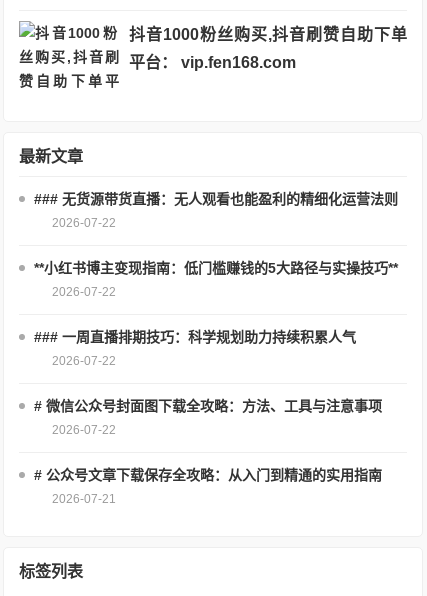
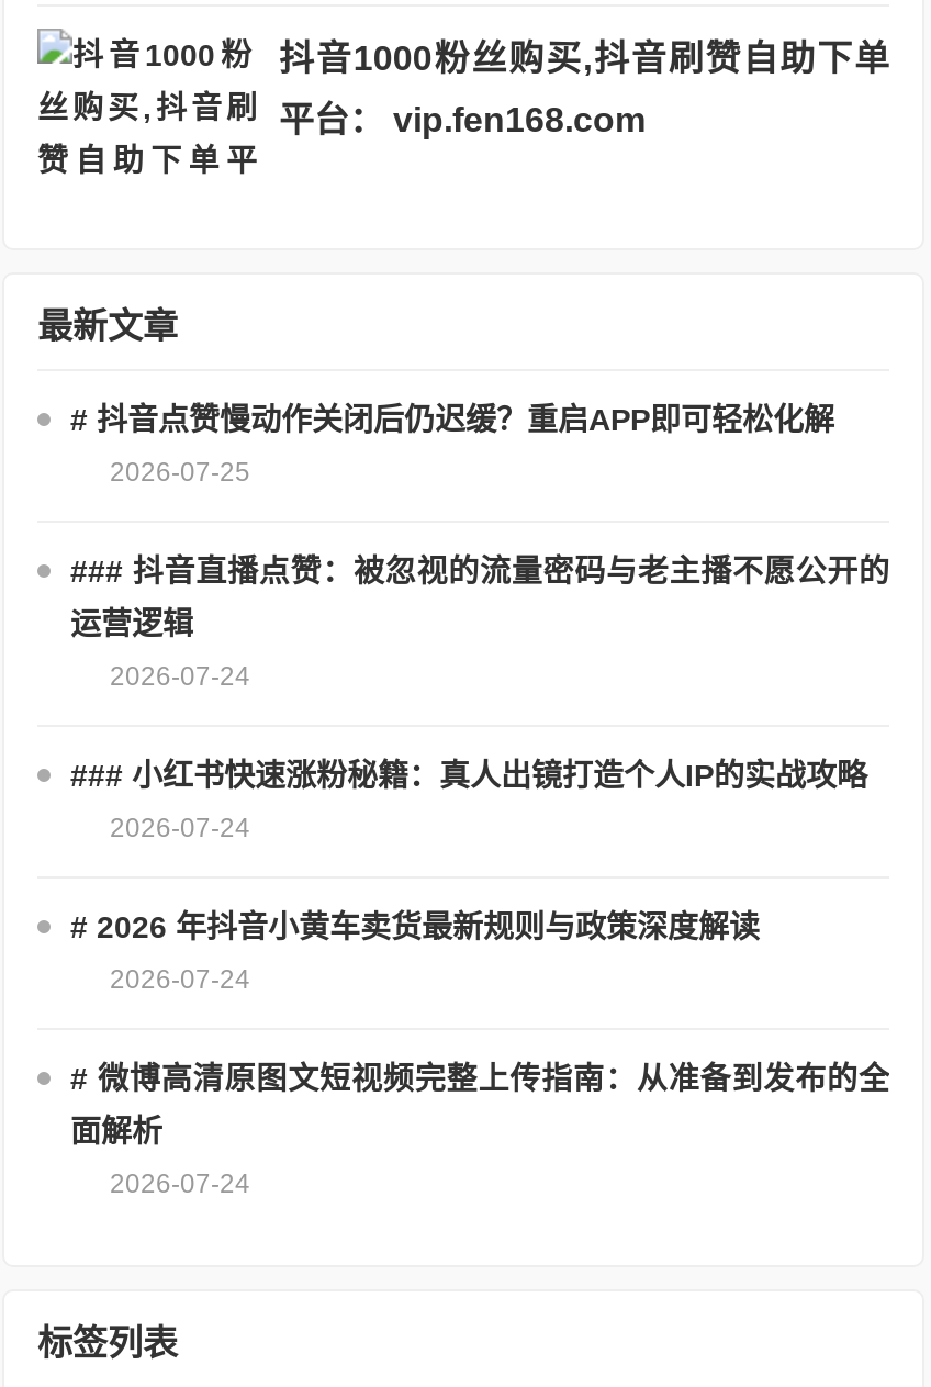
[34,191,398,506] ### 无货源带货直播：无人观看也能盈利的精细化运营法则 | 2026-07-22 | **小红书博主变现指南：低门槛赚钱的5大路径与实操技巧** | 2026-07-22 | ### 一周直播排期技巧：科学规划助力持续积累人气 | 2026-07-22 | # 微信公众号封面图下载全攻略：方法、工具与注意事项 | 2026-07-22 | # 公众号文章下载保存全攻略：从入门到精通的实用指南 | 2026-07-21 -> [70,403,889,1200] # 抖音点赞慢动作关闭后仍迟缓？重启APP即可轻松化解 | 2026-07-25 | ### 抖音直播点赞：被忽视的流量密码与老主播不愿公开的 | 运营逻辑 | 2026-07-24 | ### 小红书快速涨粉秘籍：真人出镜打造个人IP的实战攻略 | 2026-07-24 | # 2026 年抖音小黄车卖货最新规则与政策深度解读 | 2026-07-24 | # 微博高清原图文短视频完整上传指南：从准备到发布的全 | 面解析 | 2026-07-24

